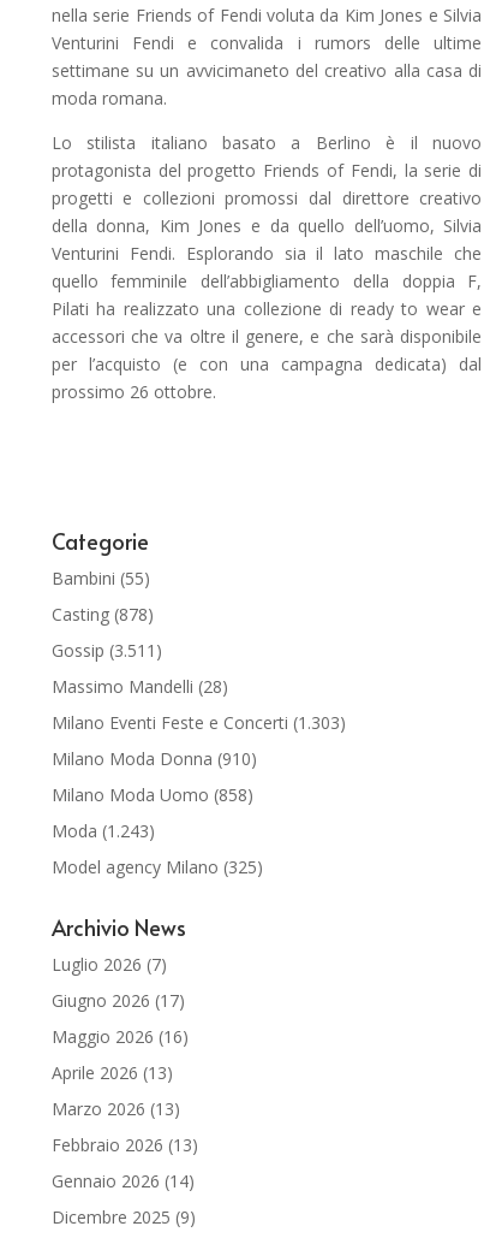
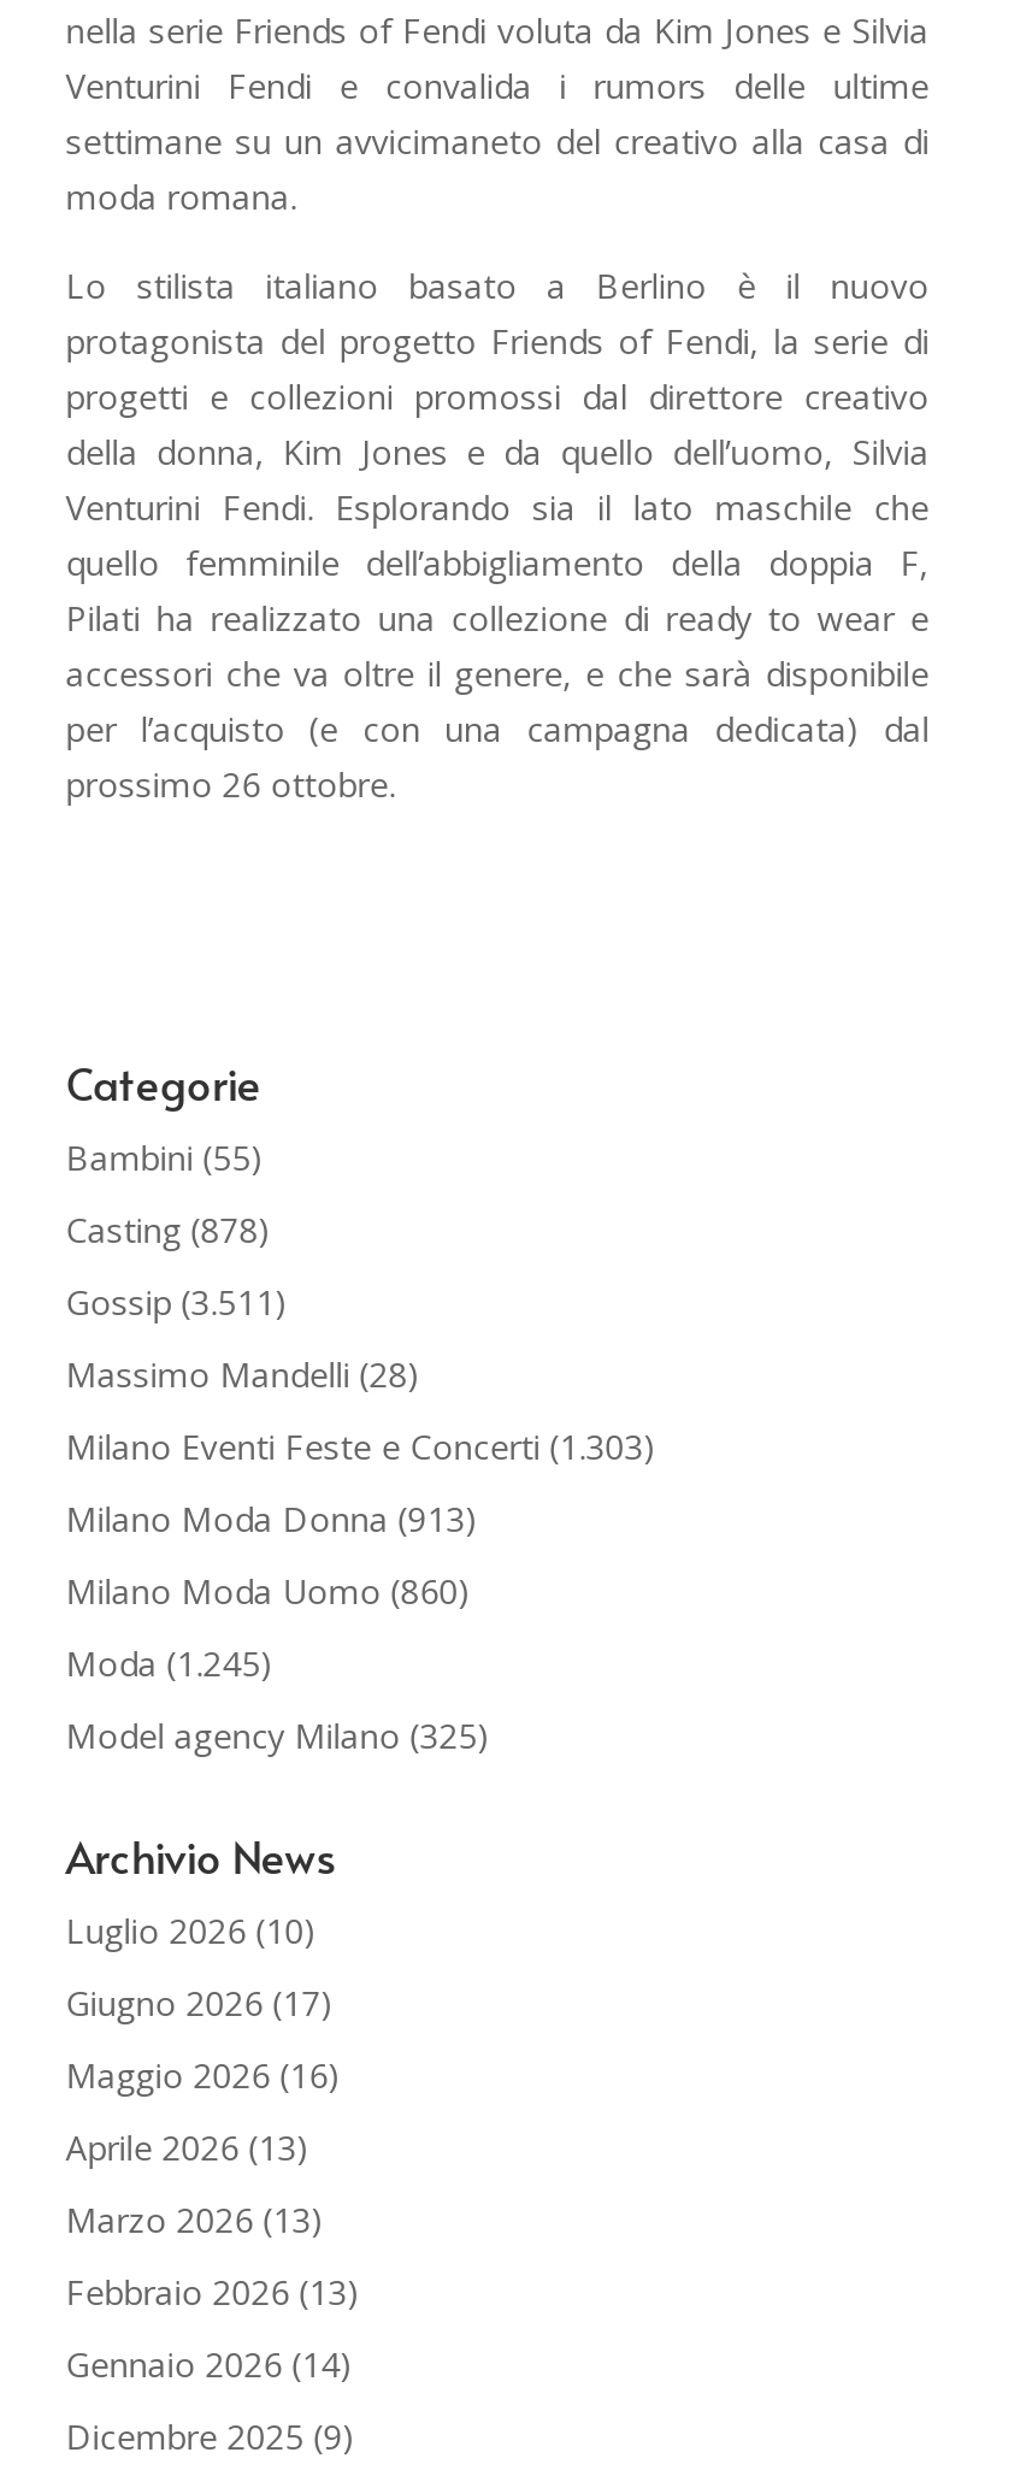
[51,747,257,770] Milano Moda Donna (910) -> [66,1496,478,1542] Milano Moda Donna (913)
[51,783,253,806] Milano Moda Uomo (858) -> [66,1568,470,1614] Milano Moda Uomo (860)
[51,819,155,842] Moda (1.243) -> [66,1640,273,1686] Moda (1.245)
[51,953,167,976] Luglio 2026 (7) -> [66,1908,316,1954] Luglio 2026 (10)

